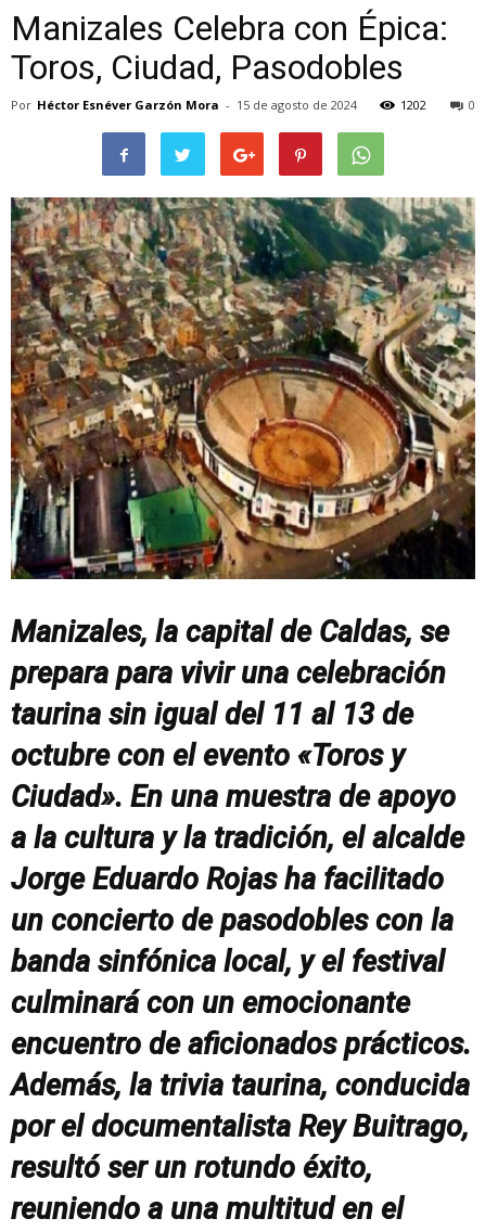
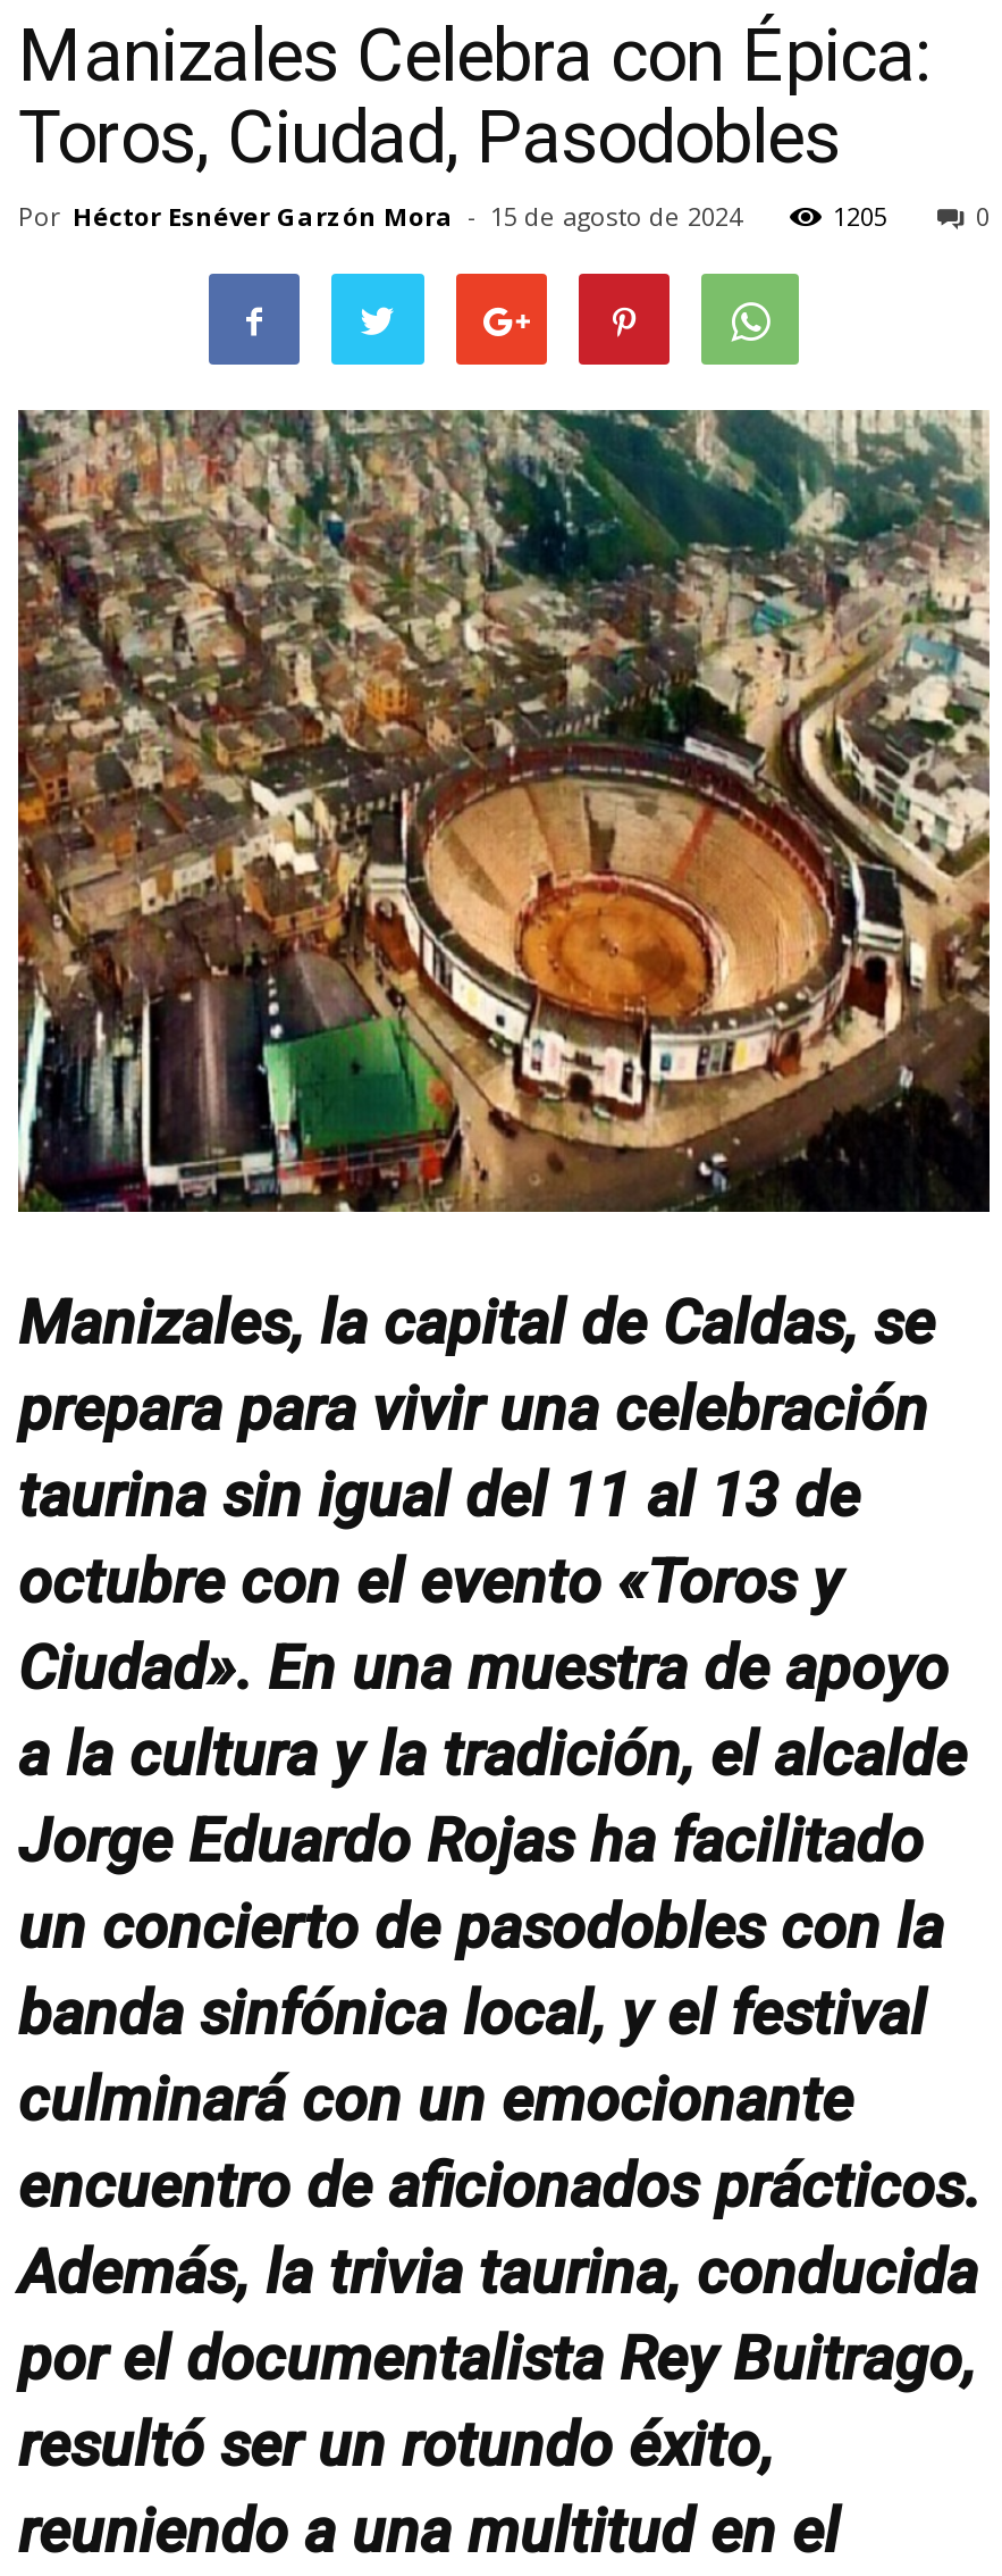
[400,97,426,113] 1202 -> [833,199,887,233] 1205

